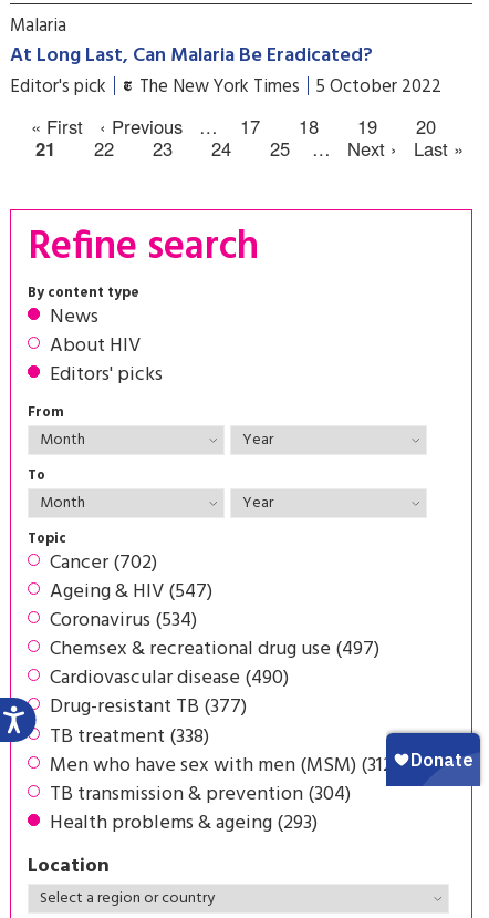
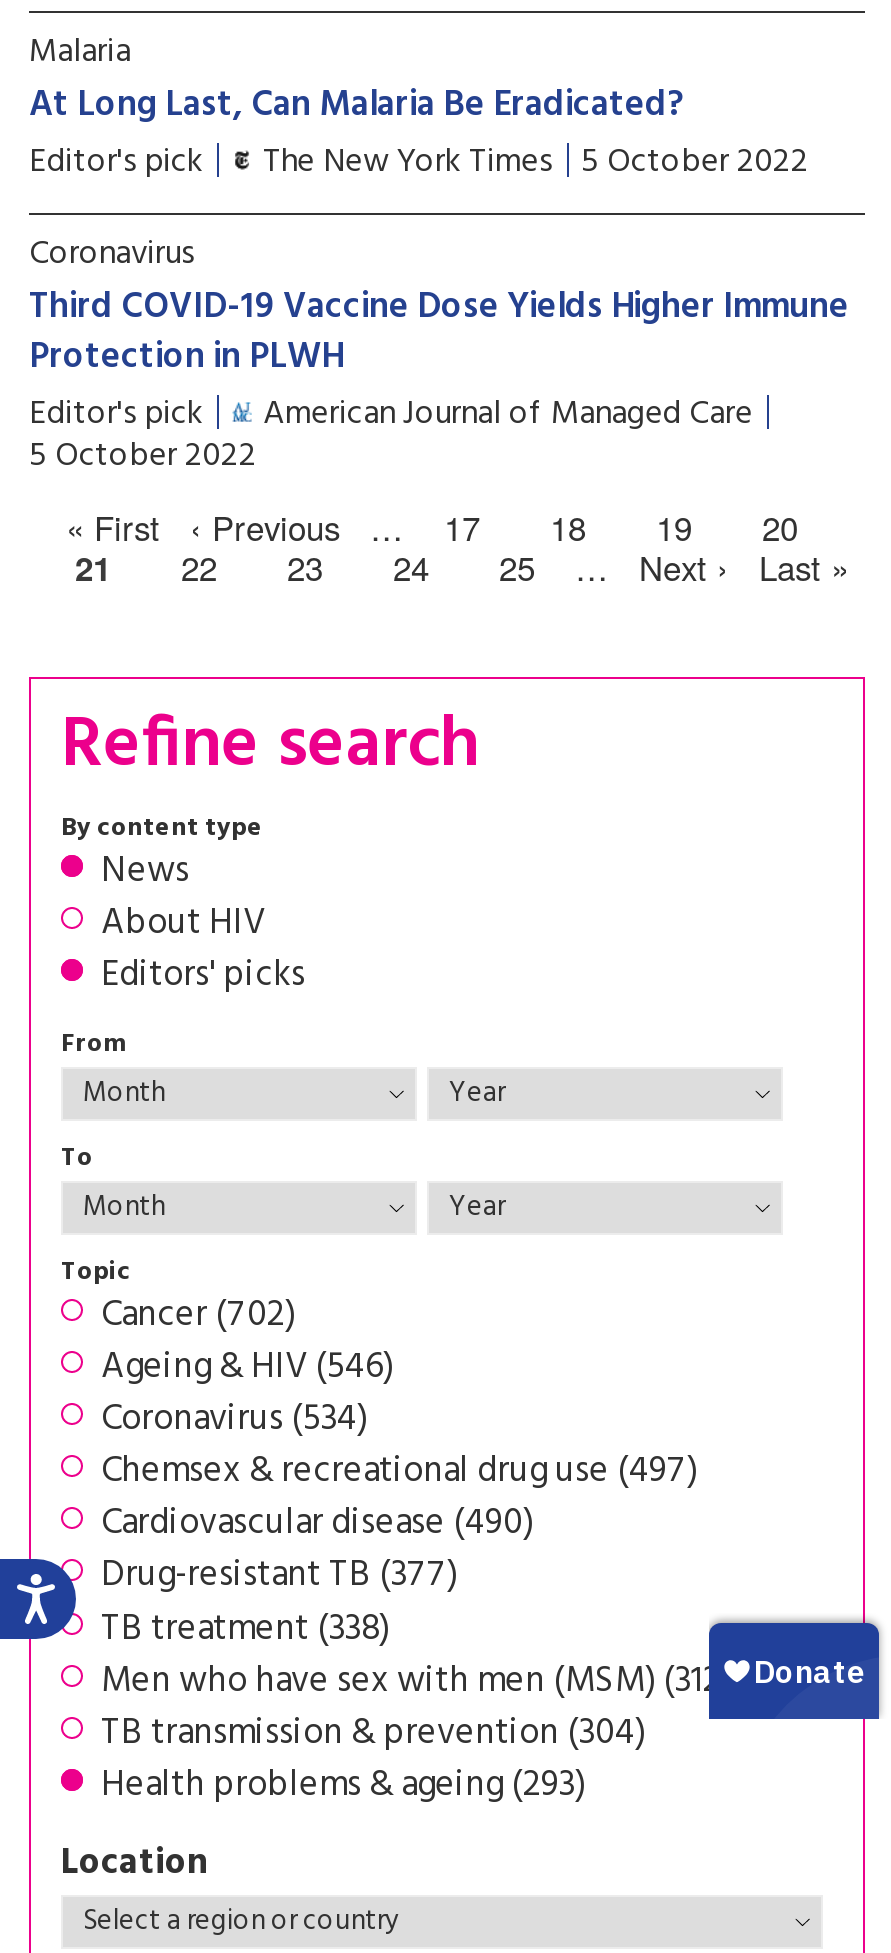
none -> [29,227,849,483] Coronavirus | Third COVID-19 Vaccine Dose Yields Higher Immune | Protection in PLWH | Editor's pick | American Journal of Managed Care | 5 October 2022
[50,576,212,608] Ageing & HIV (547) -> [101,1339,393,1397] Ageing & HIV (546)

